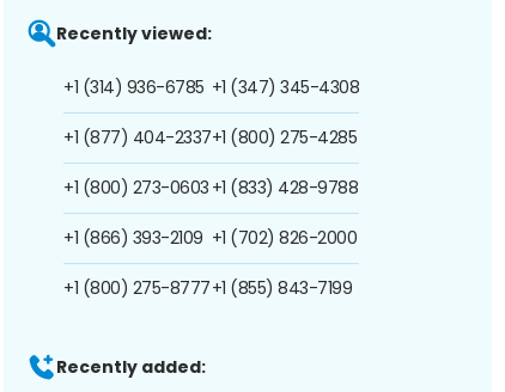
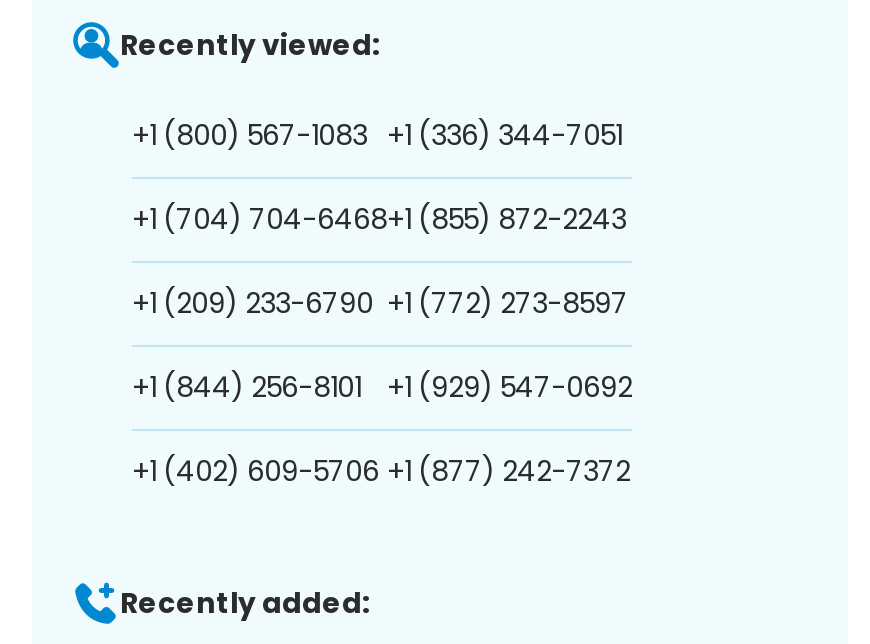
[63,75,204,99] +1 (314) 936-6785 -> [132,114,367,154] +1 (800) 567-1083
[211,75,359,99] +1 (347) 345-4308 -> [387,114,622,154] +1 (336) 344-7051
[63,125,211,149] +1 (877) 404-2337 -> [132,198,387,238] +1 (704) 704-6468
[211,125,357,149] +1 (800) 275-4285 -> [387,198,626,238] +1 (855) 872-2243
[63,175,209,199] +1 (800) 273-0603 -> [132,282,373,322] +1 (209) 233-6790
[211,175,358,199] +1 (833) 428-9788 -> [387,282,628,322] +1 (772) 273-8597
[63,225,203,249] +1 (866) 393-2109 -> [132,366,361,406] +1 (844) 256-8101
[211,225,357,249] +1 (702) 826-2000 -> [387,366,632,406] +1 (929) 547-0692
[63,275,210,299] +1 (800) 275-8777 -> [132,450,379,490] +1 (402) 609-5706
[211,275,352,299] +1 (855) 843-7199 -> [387,450,630,490] +1 (877) 242-7372

